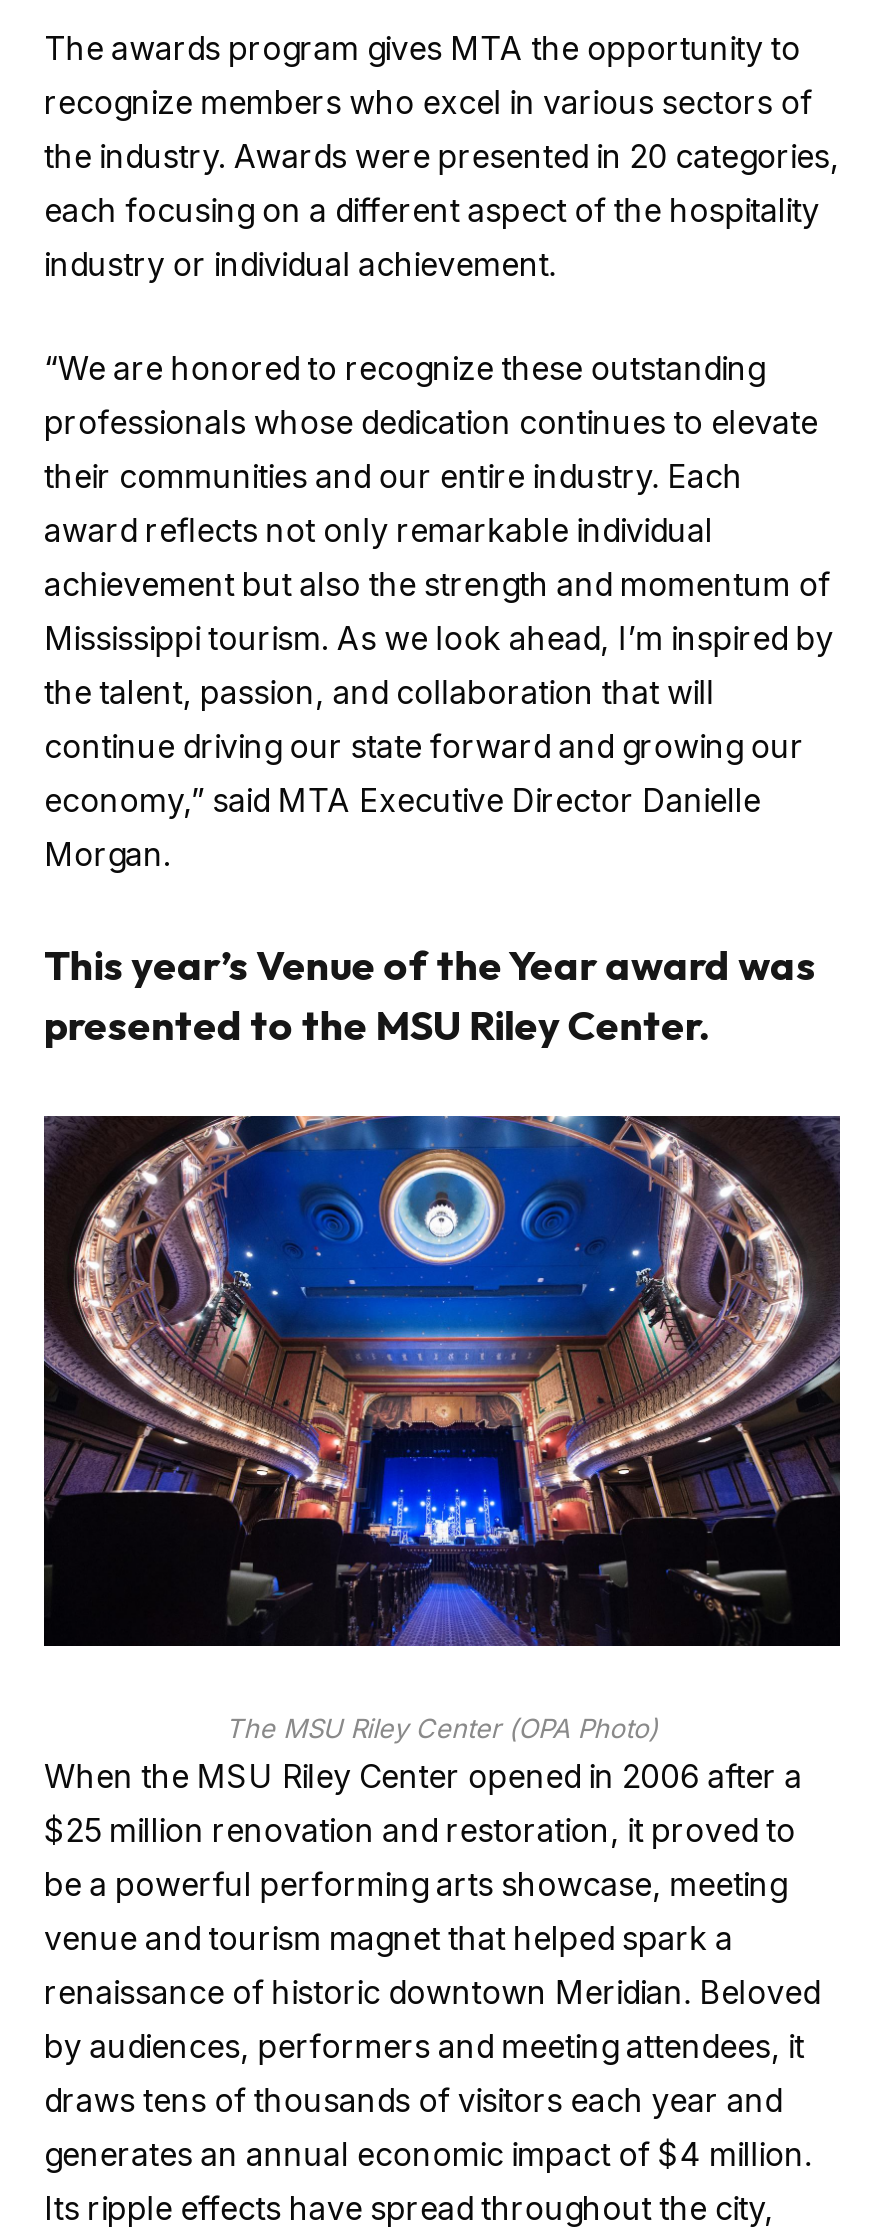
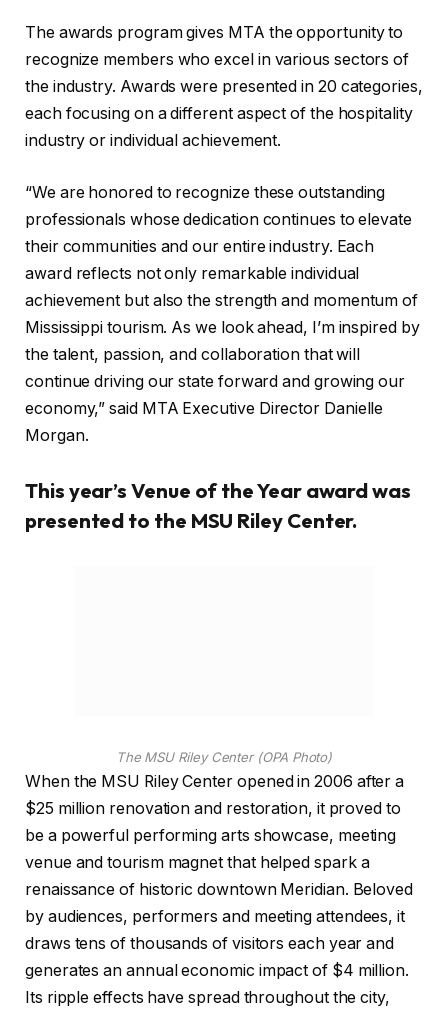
[42,1114,842,1648] [image] -> none

